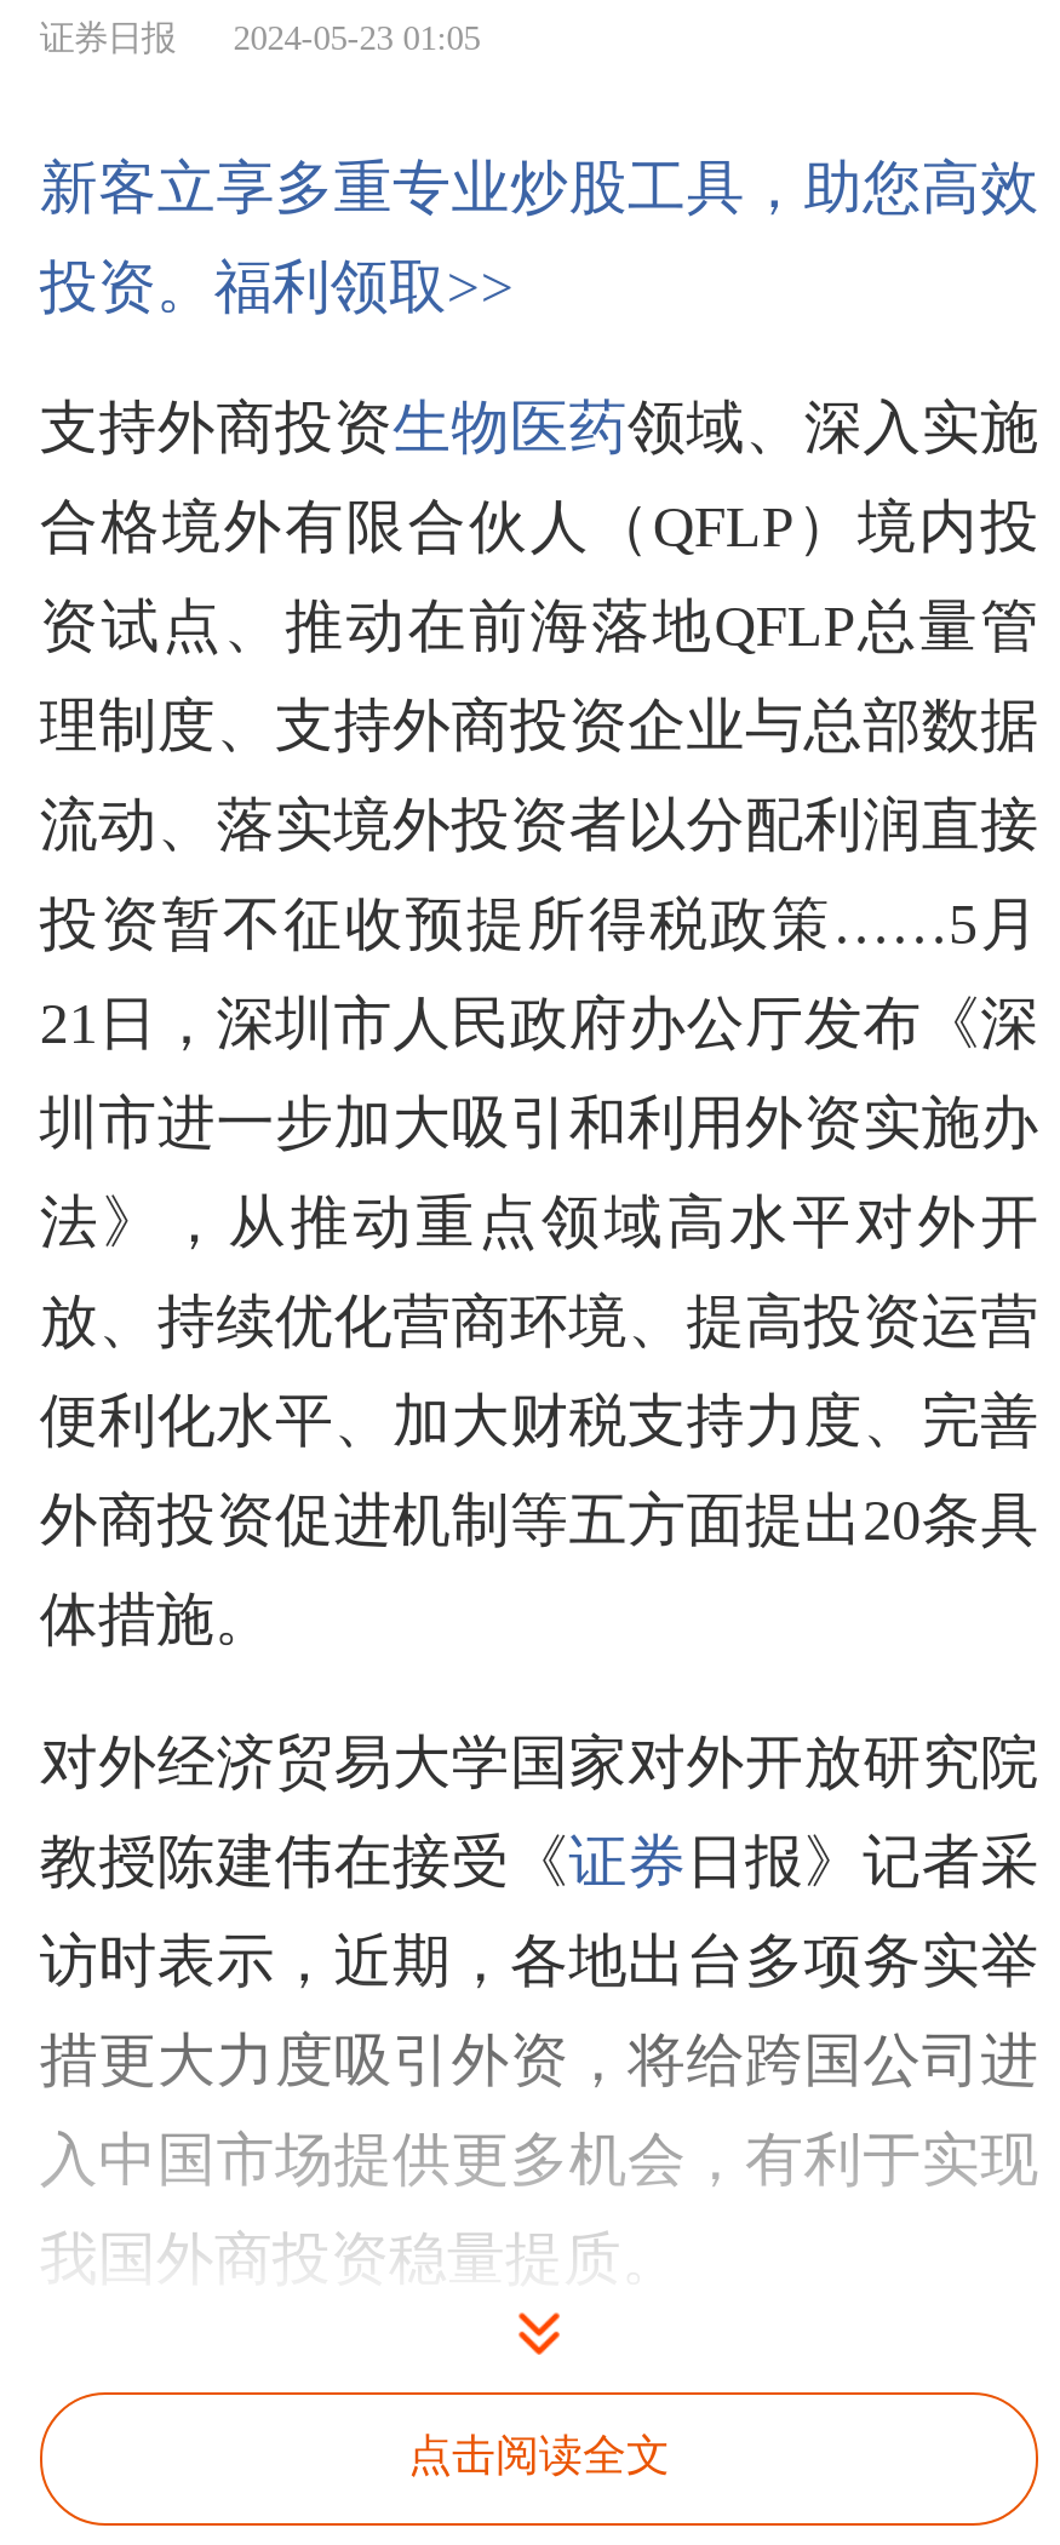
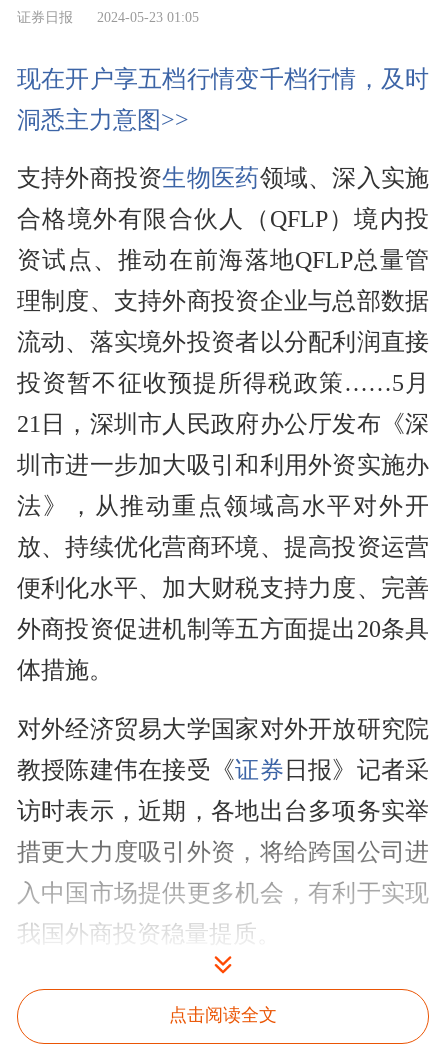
[40,155,1038,218] 新客立享多重专业炒股工具，助您高效 -> [17,65,429,91] 现在开户享五档行情变千档行情，及时
[40,254,515,317] 投资。福利领取>> -> [17,106,189,132] 洞悉主力意图>>

